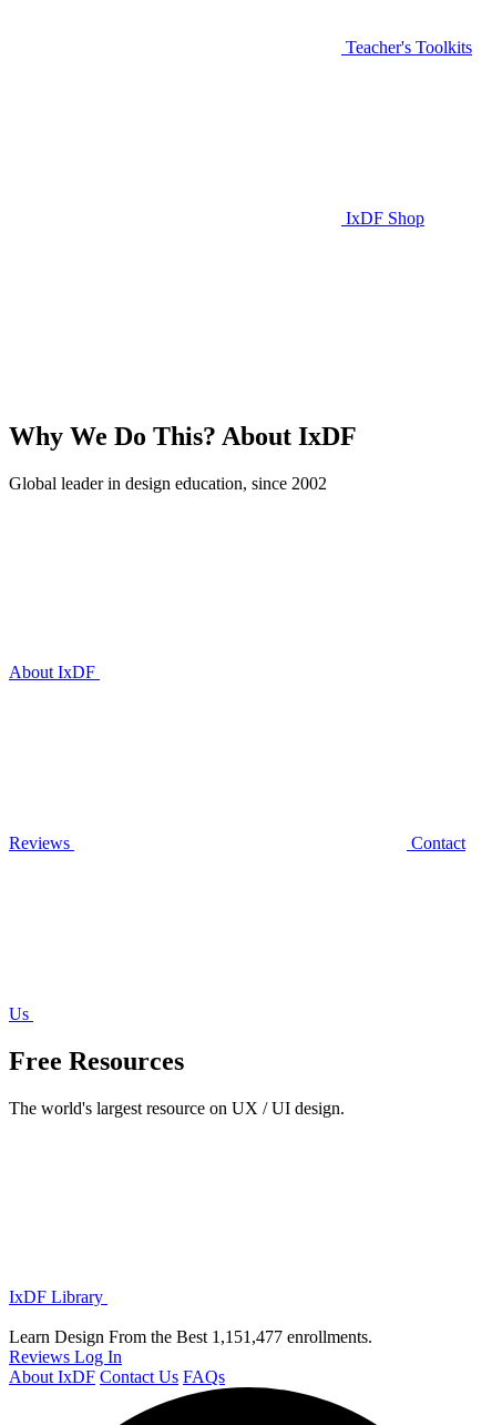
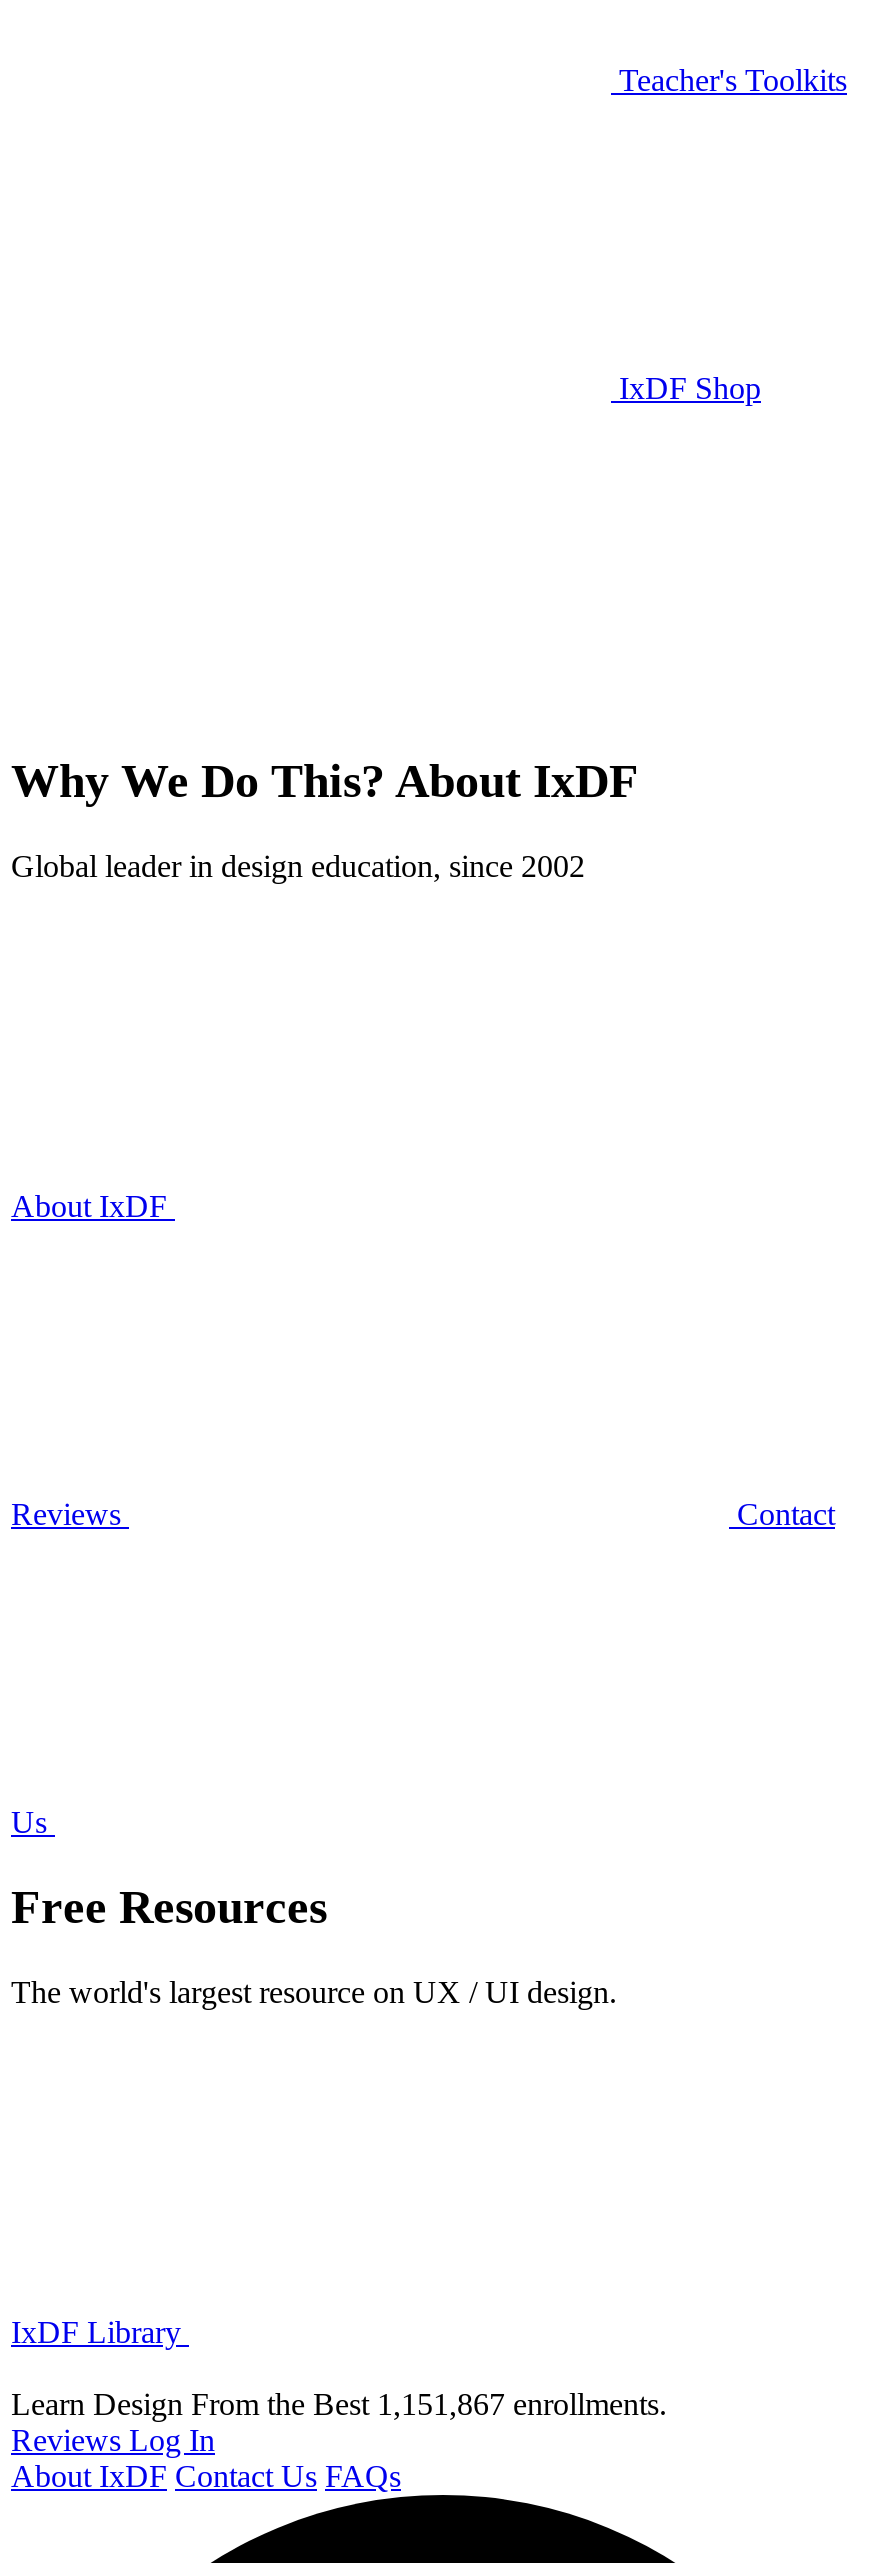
[9,1327,372,1346] Learn Design From the Best 1,151,477 enrollments. -> [11,2386,667,2420] Learn Design From the Best 1,151,867 enrollments.

